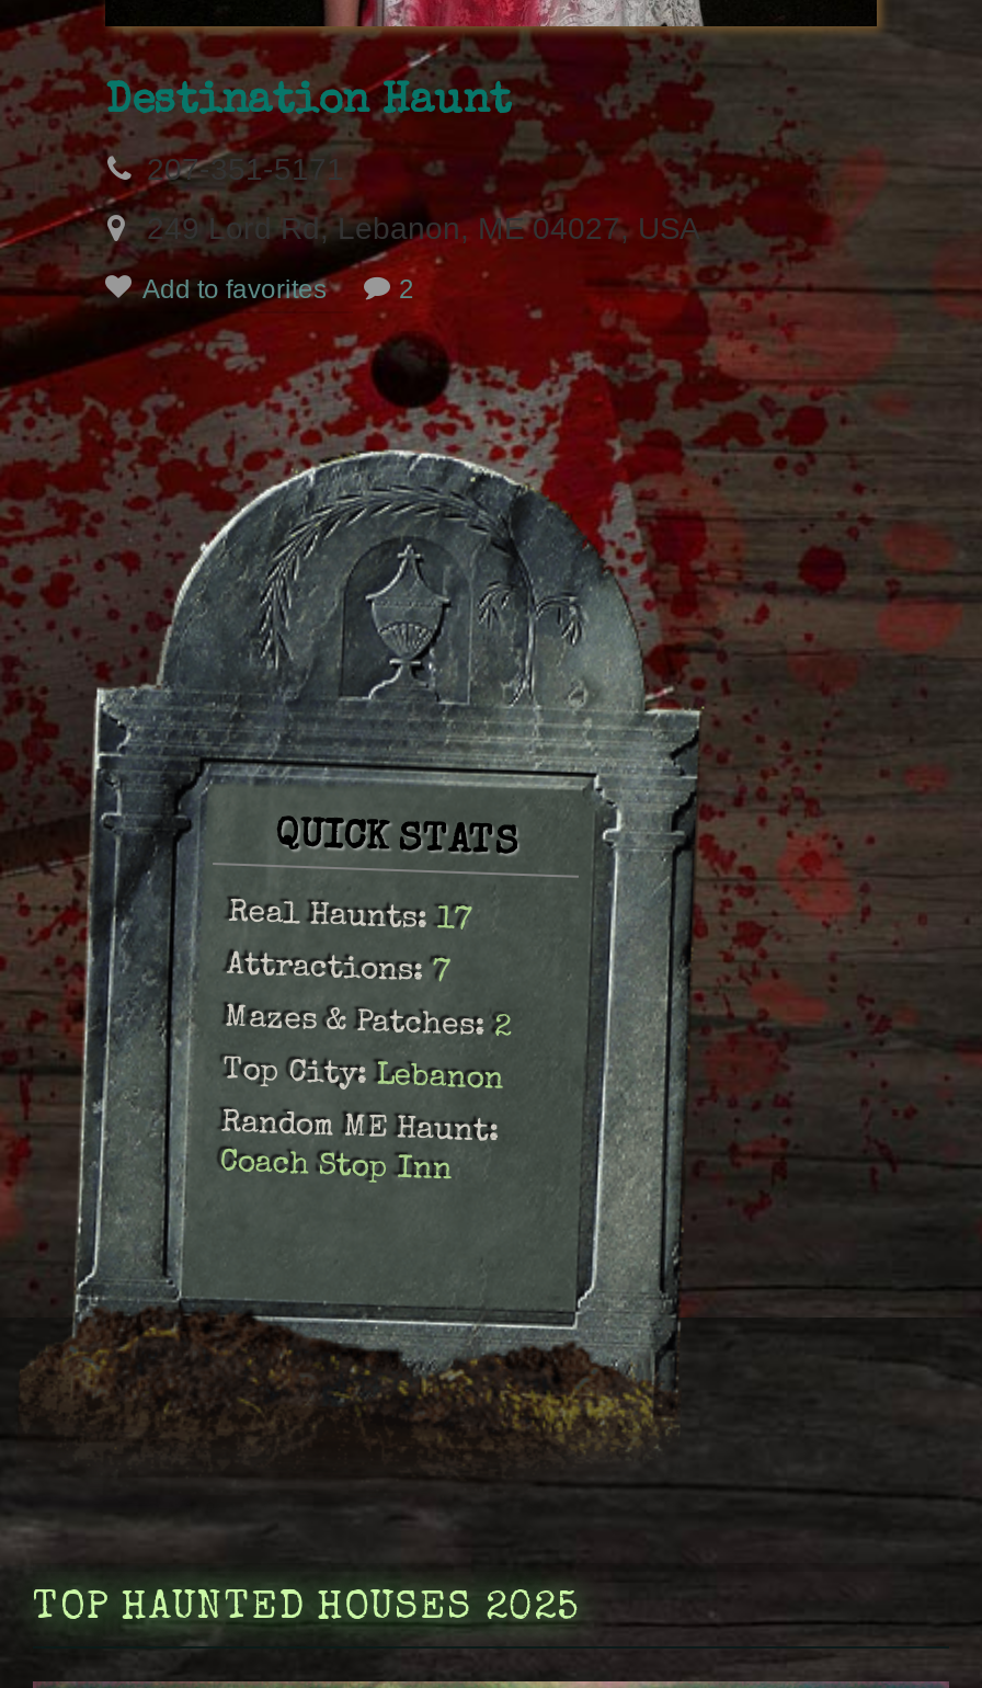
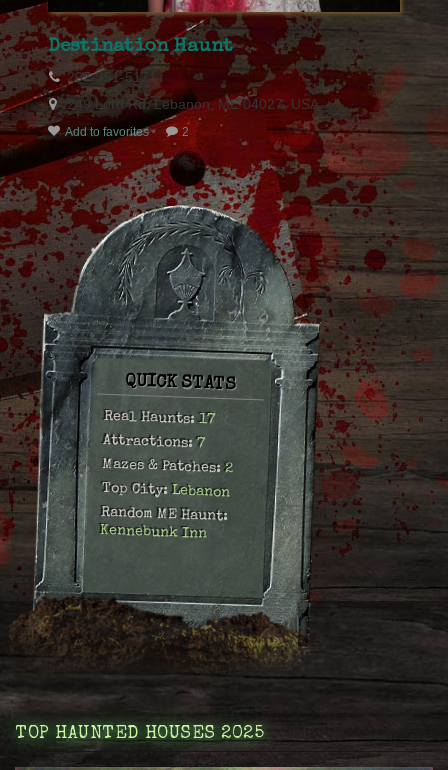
[219,1149,453,1188] Coach Stop Inn -> [100,524,207,542] Kennebunk Inn

